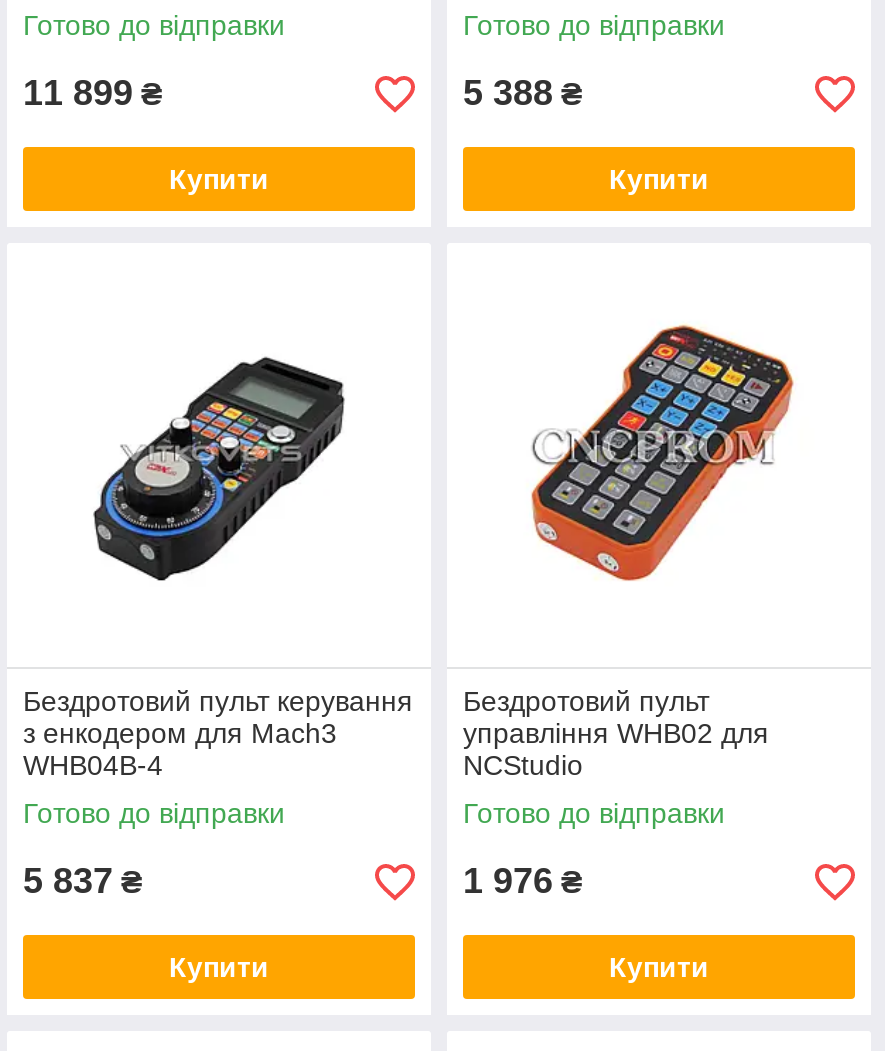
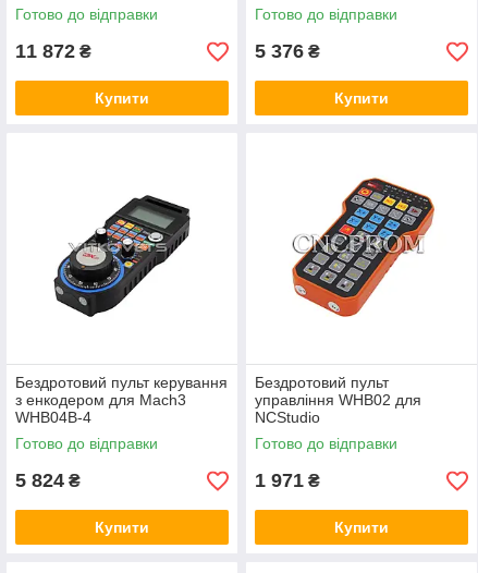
[23,73,163,113] 11 899 ₴ -> [15,40,91,62] 11 872 ₴
[463,73,583,113] 5 388 ₴ -> [255,40,320,62] 5 376 ₴
[23,861,143,901] 5 837 ₴ -> [15,470,81,491] 5 824 ₴
[463,861,583,901] 1 976 ₴ -> [255,470,320,491] 1 971 ₴

